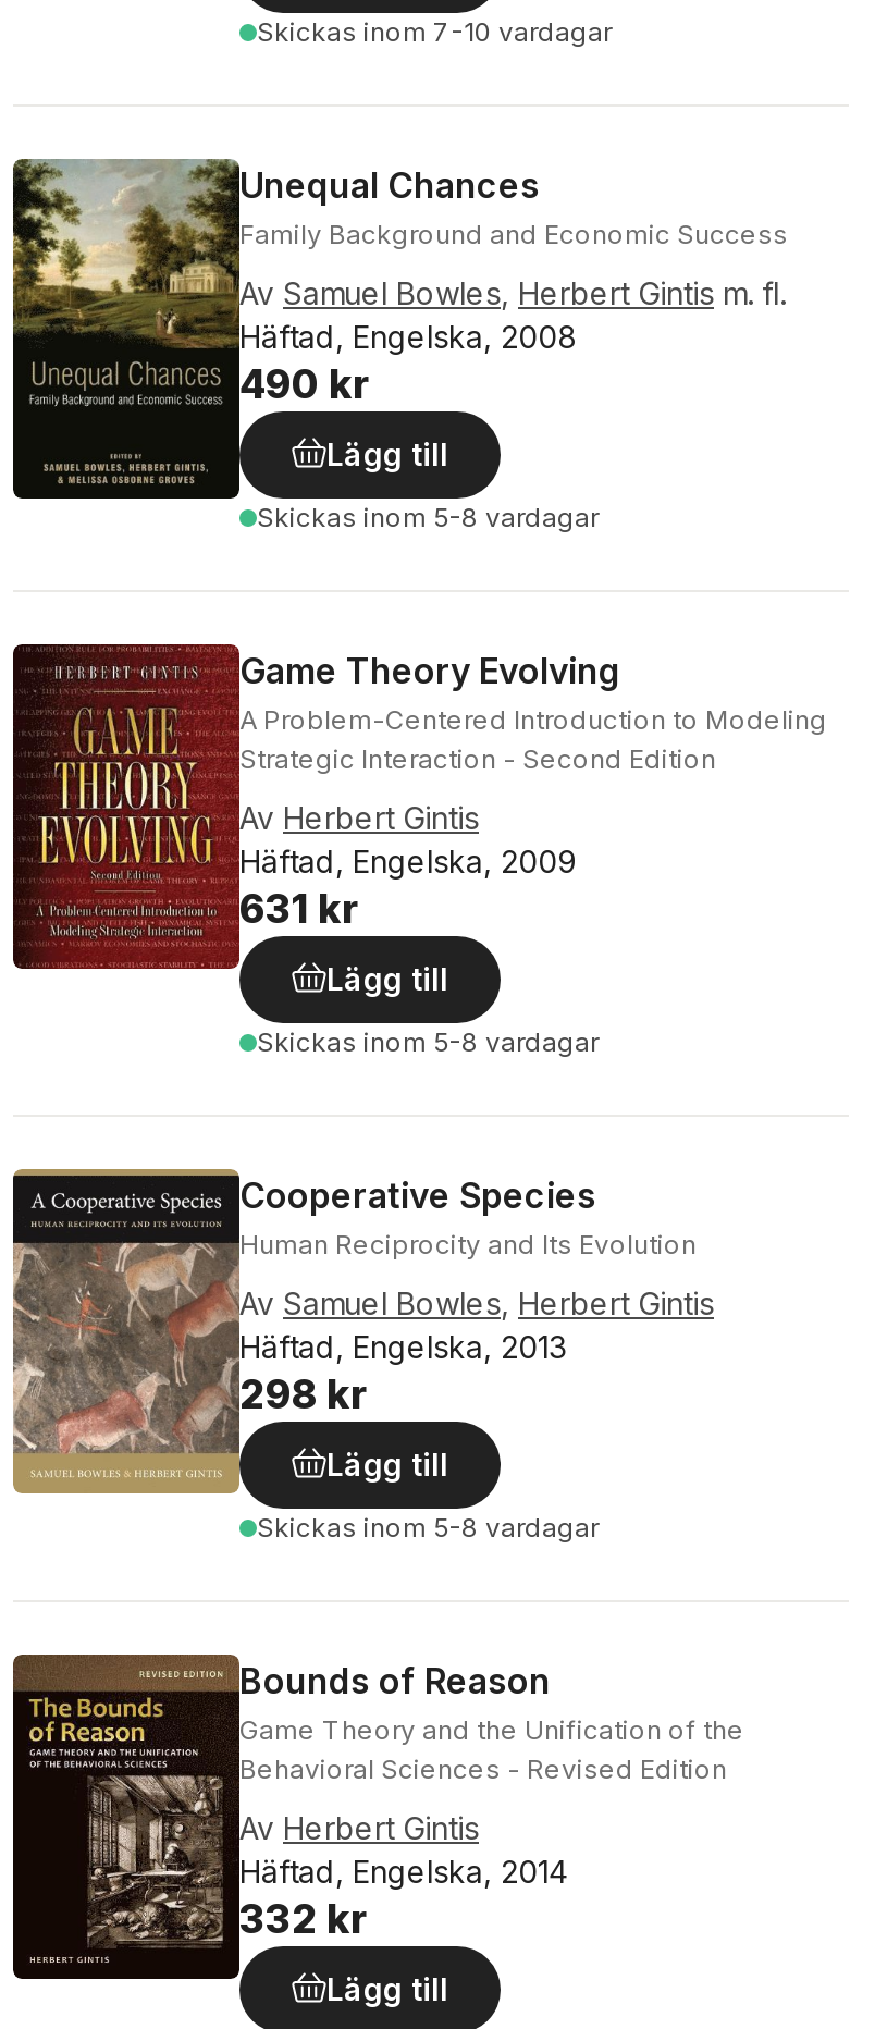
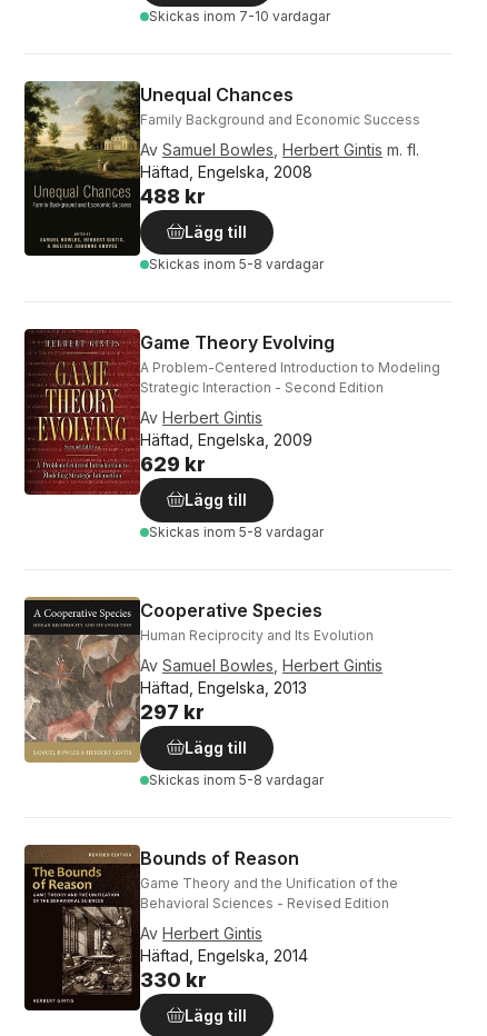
[239,361,370,407] 490 kr -> [140,185,206,208] 488 kr
[239,886,359,932] 631 kr -> [140,452,206,476] 629 kr
[239,1372,368,1417] 298 kr -> [140,700,205,724] 297 kr
[239,1896,368,1942] 332 kr -> [140,968,207,992] 330 kr

